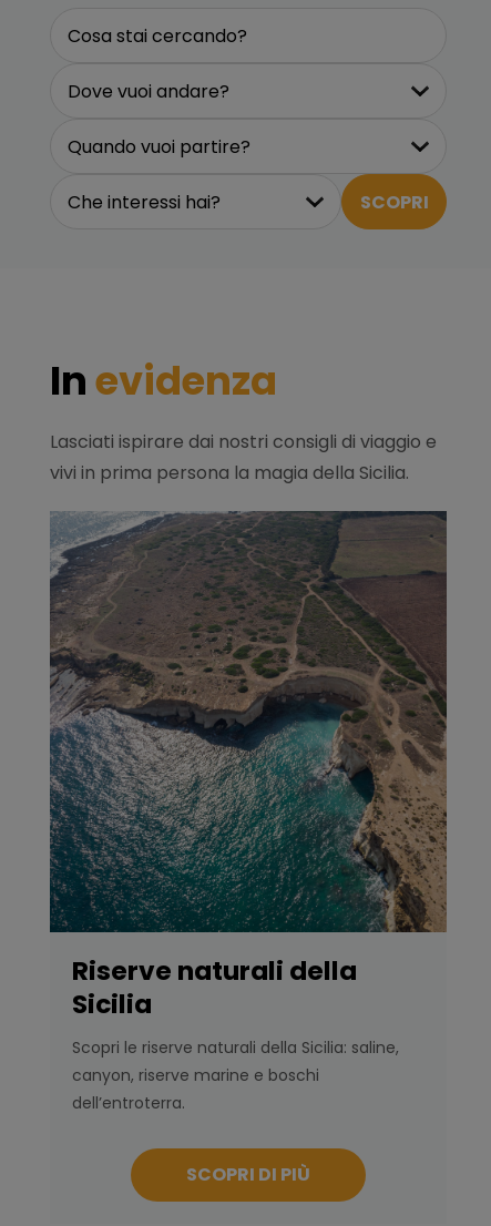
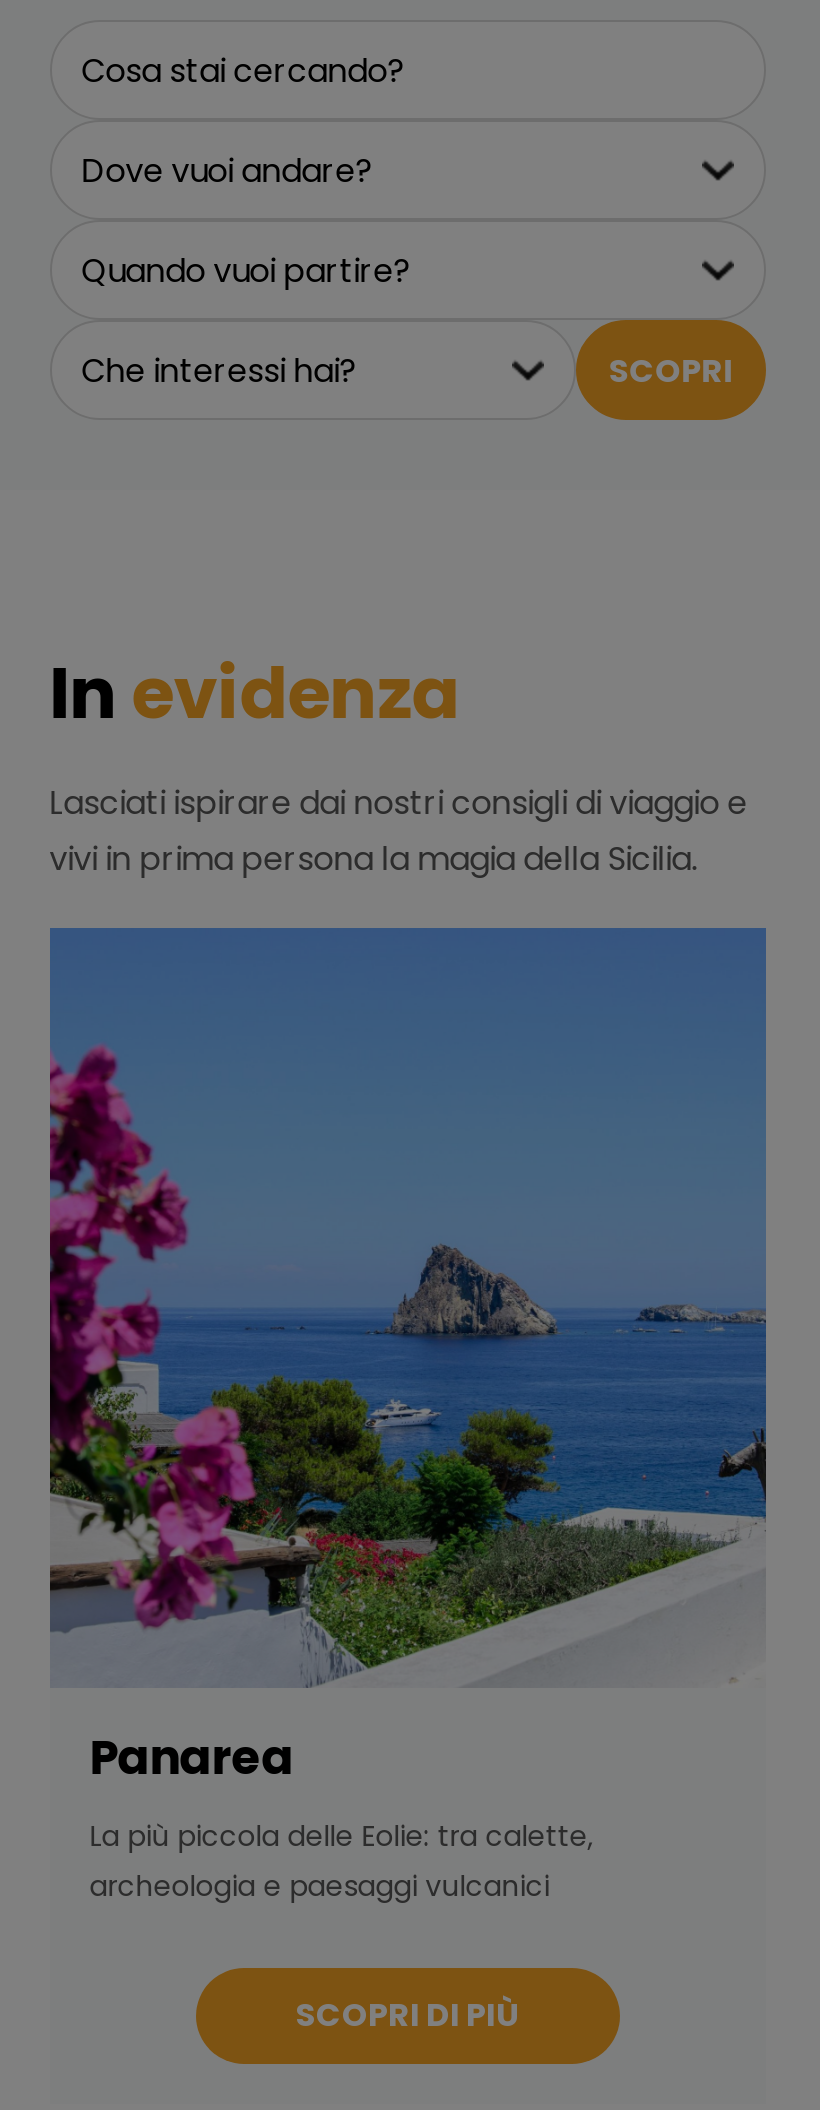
[49,510,448,1114] [image] | Riserve naturali della | Sicilia | Scopri le riserve naturali della Sicilia: saline, | canyon, riserve marine e boschi | dell’entroterra. -> [48,926,768,1906] [image] | Panarea | La più piccola delle Eolie: tra calette, | archeologia e paesaggi vulcanici

